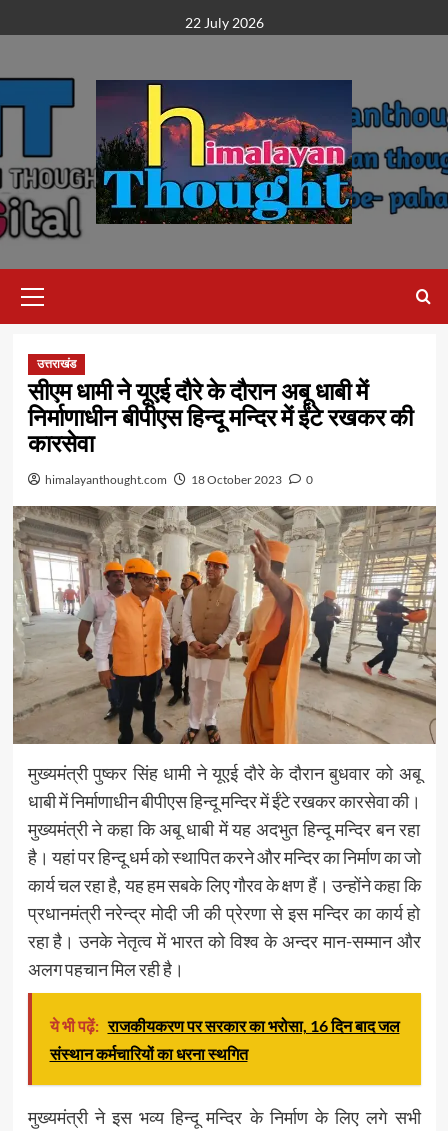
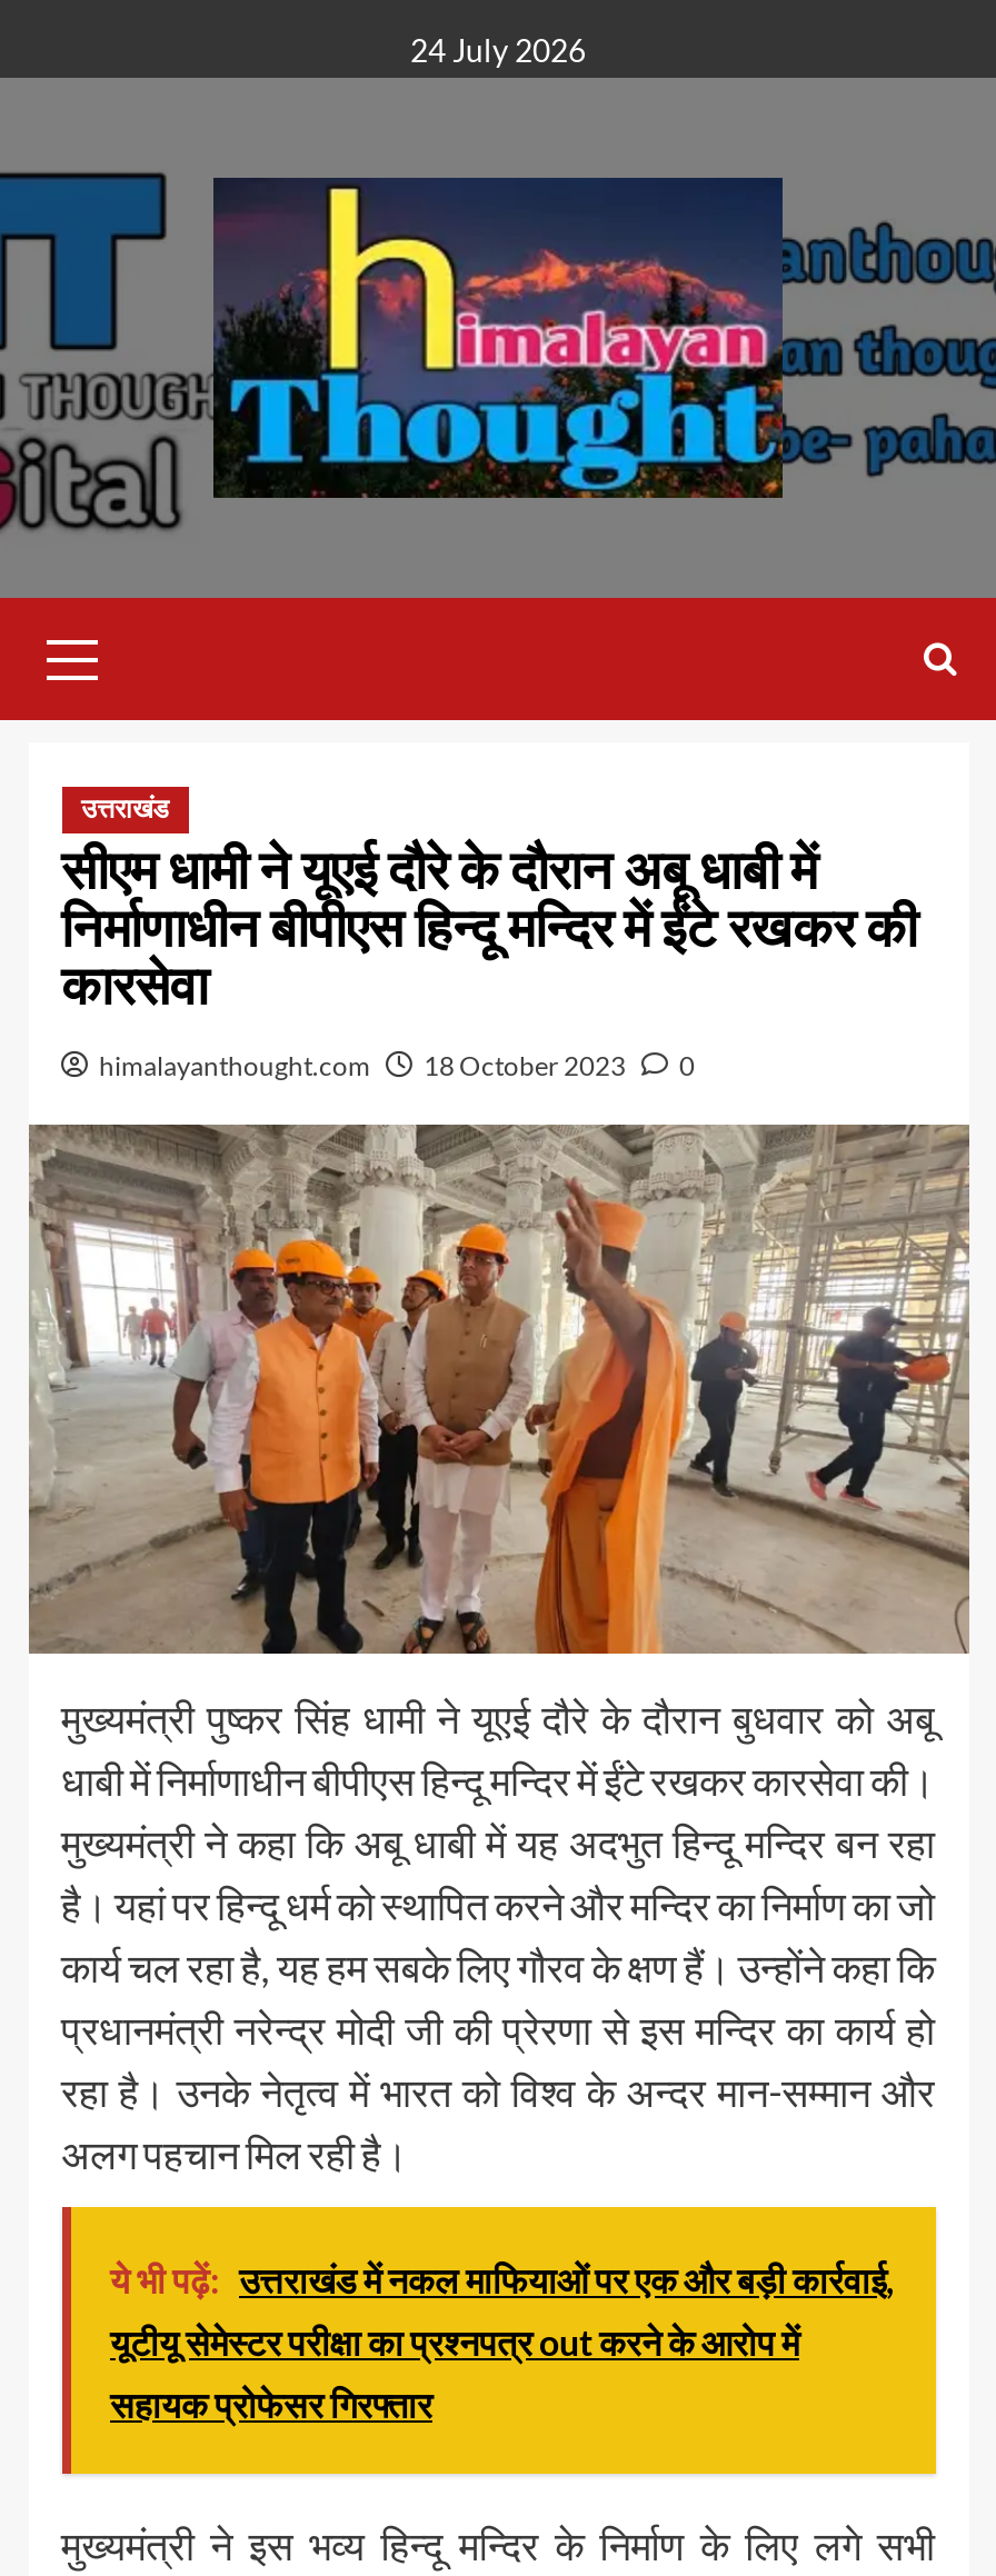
[184,14,263,31] 22 July 2026 -> [410,31,586,69] 24 July 2026
[49,1016,399,1063] ये भी पढ़ें: राजकीयकरण पर सरकार का भरोसा, 16 दिन बाद जल | संस्थान कर्मचारियों का धरना स्थगित -> [110,2258,895,2425] ये भी पढ़ें: उत्तराखंड में नकल माफियाओं पर एक और बड़ी कार्रवाई, | यूटीयू सेमेस्टर परीक्षा का प्रश्नपत्र out करने के आरोप में | सहायक प्रोफेसर गिरफ्तार

